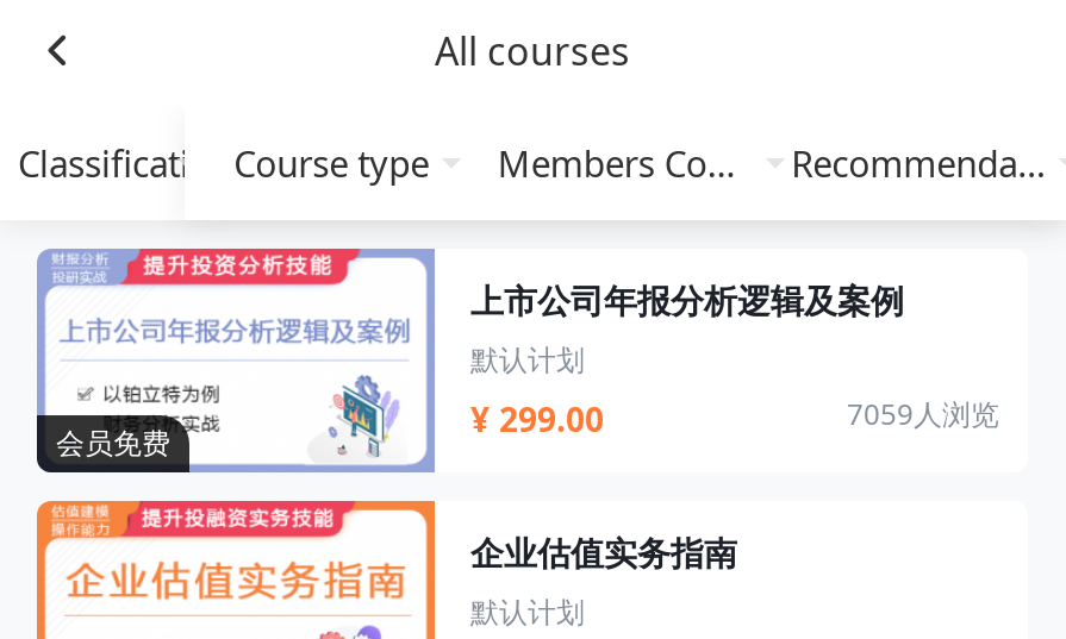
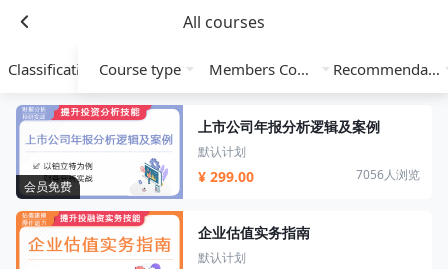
[847,394,999,434] 7059人浏览 -> [356,166,420,183] 7056人浏览

